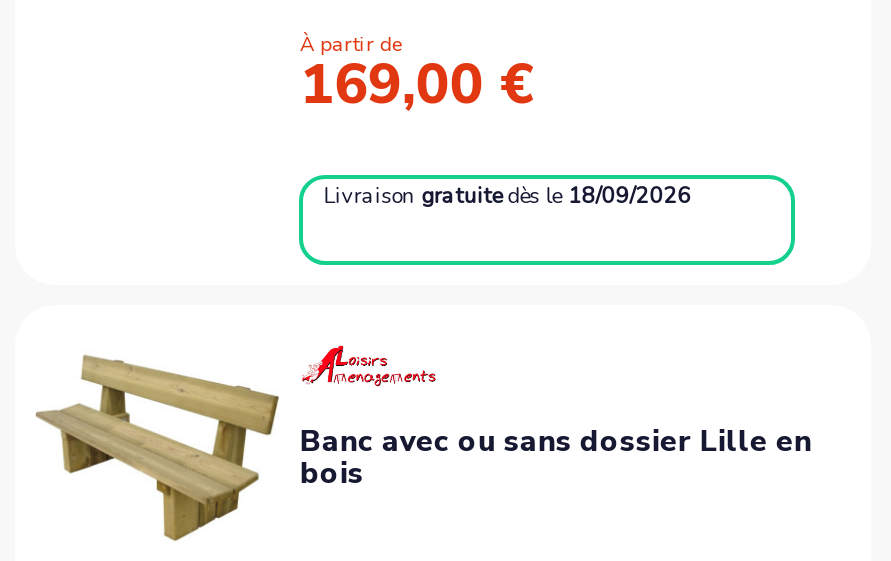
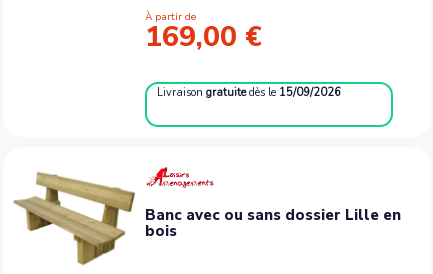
[323,182,691,212] Livraison gratuite dès le 18/09/2026 -> [157,85,341,100] Livraison gratuite dès le 15/09/2026

